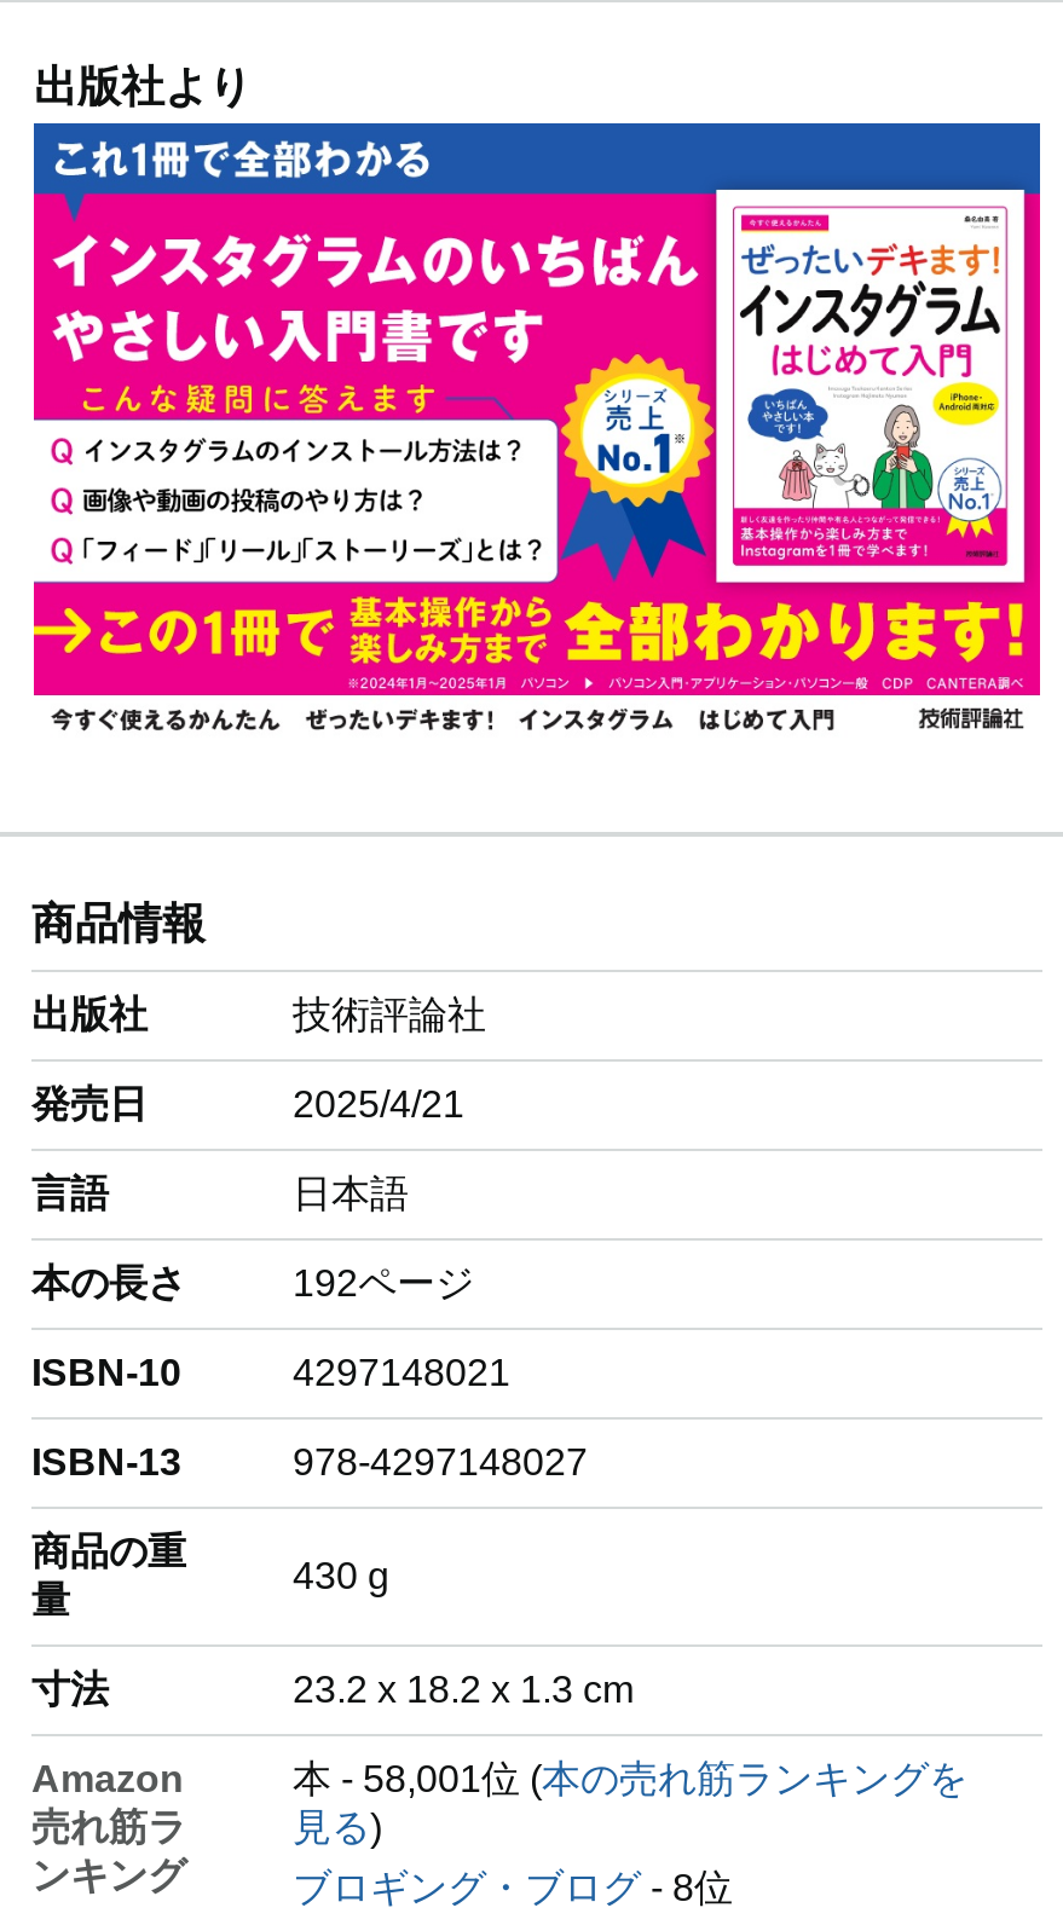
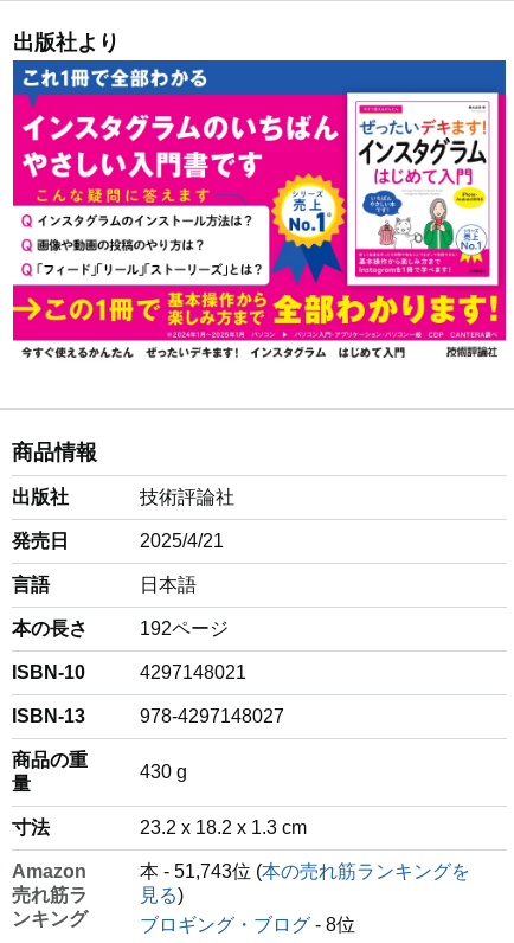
[293,1759,967,1800] 本 - 58,001位 (本の売れ筋ランキングを -> [140,862,470,882] 本 - 51,743位 (本の売れ筋ランキングを

